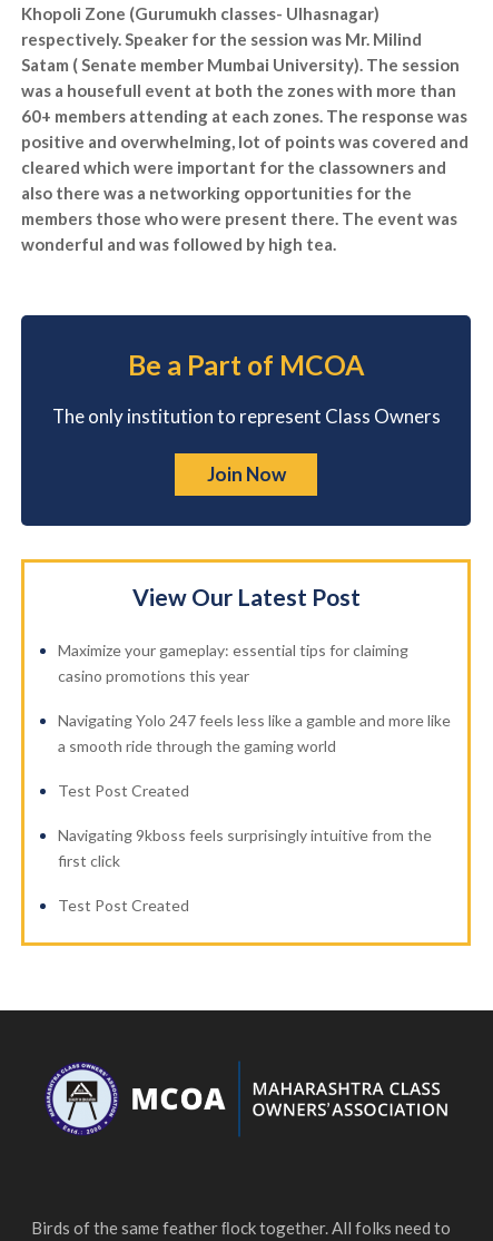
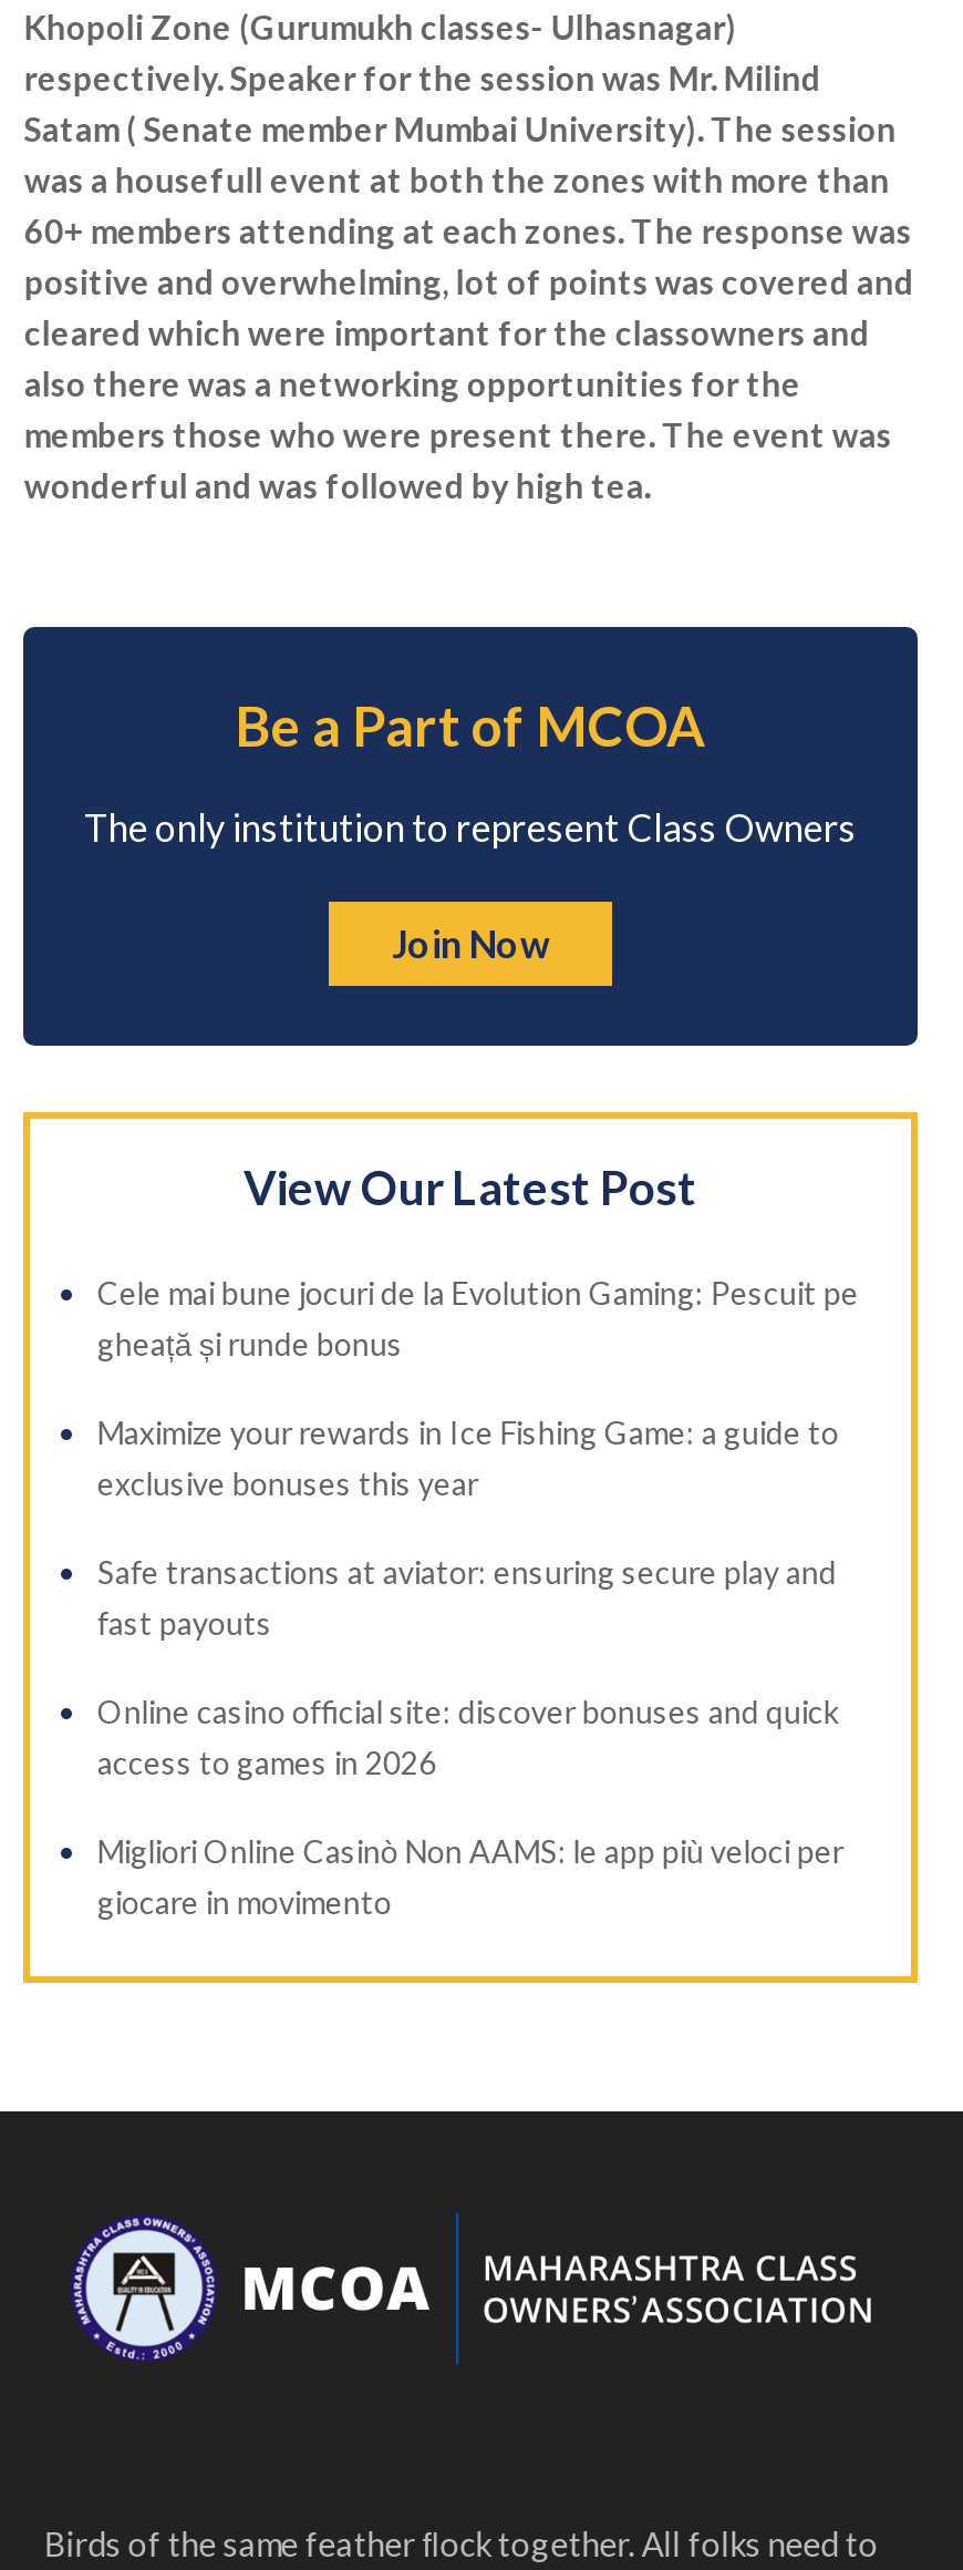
[58,640,409,685] Maximize your gameplay: essential tips for claiming | casino promotions this year -> [97,1274,859,1362] Cele mai bune jocuri de la Evolution Gaming: Pescuit pe | gheață și runde bonus
[58,711,451,755] Navigating Yolo 247 feels less like a gamble and more like | a smooth ride through the gaming world -> [97,1413,839,1502] Maximize your rewards in Ice Fishing Game: a guide to | exclusive bonuses this year
[58,781,190,800] Test Post Created -> [97,1553,837,1641] Safe transactions at aviator: ensuring secure play and | fast payouts
[58,825,432,870] Navigating 9kboss feels surprisingly intuitive from the | first click -> [97,1692,839,1781] Online casino official site: discover bonuses and quick | access to games in 2026
[58,896,190,914] Test Post Created -> [97,1832,843,1921] Migliori Online Casinò Non AAMS: le app più veloci per | giocare in movimento

